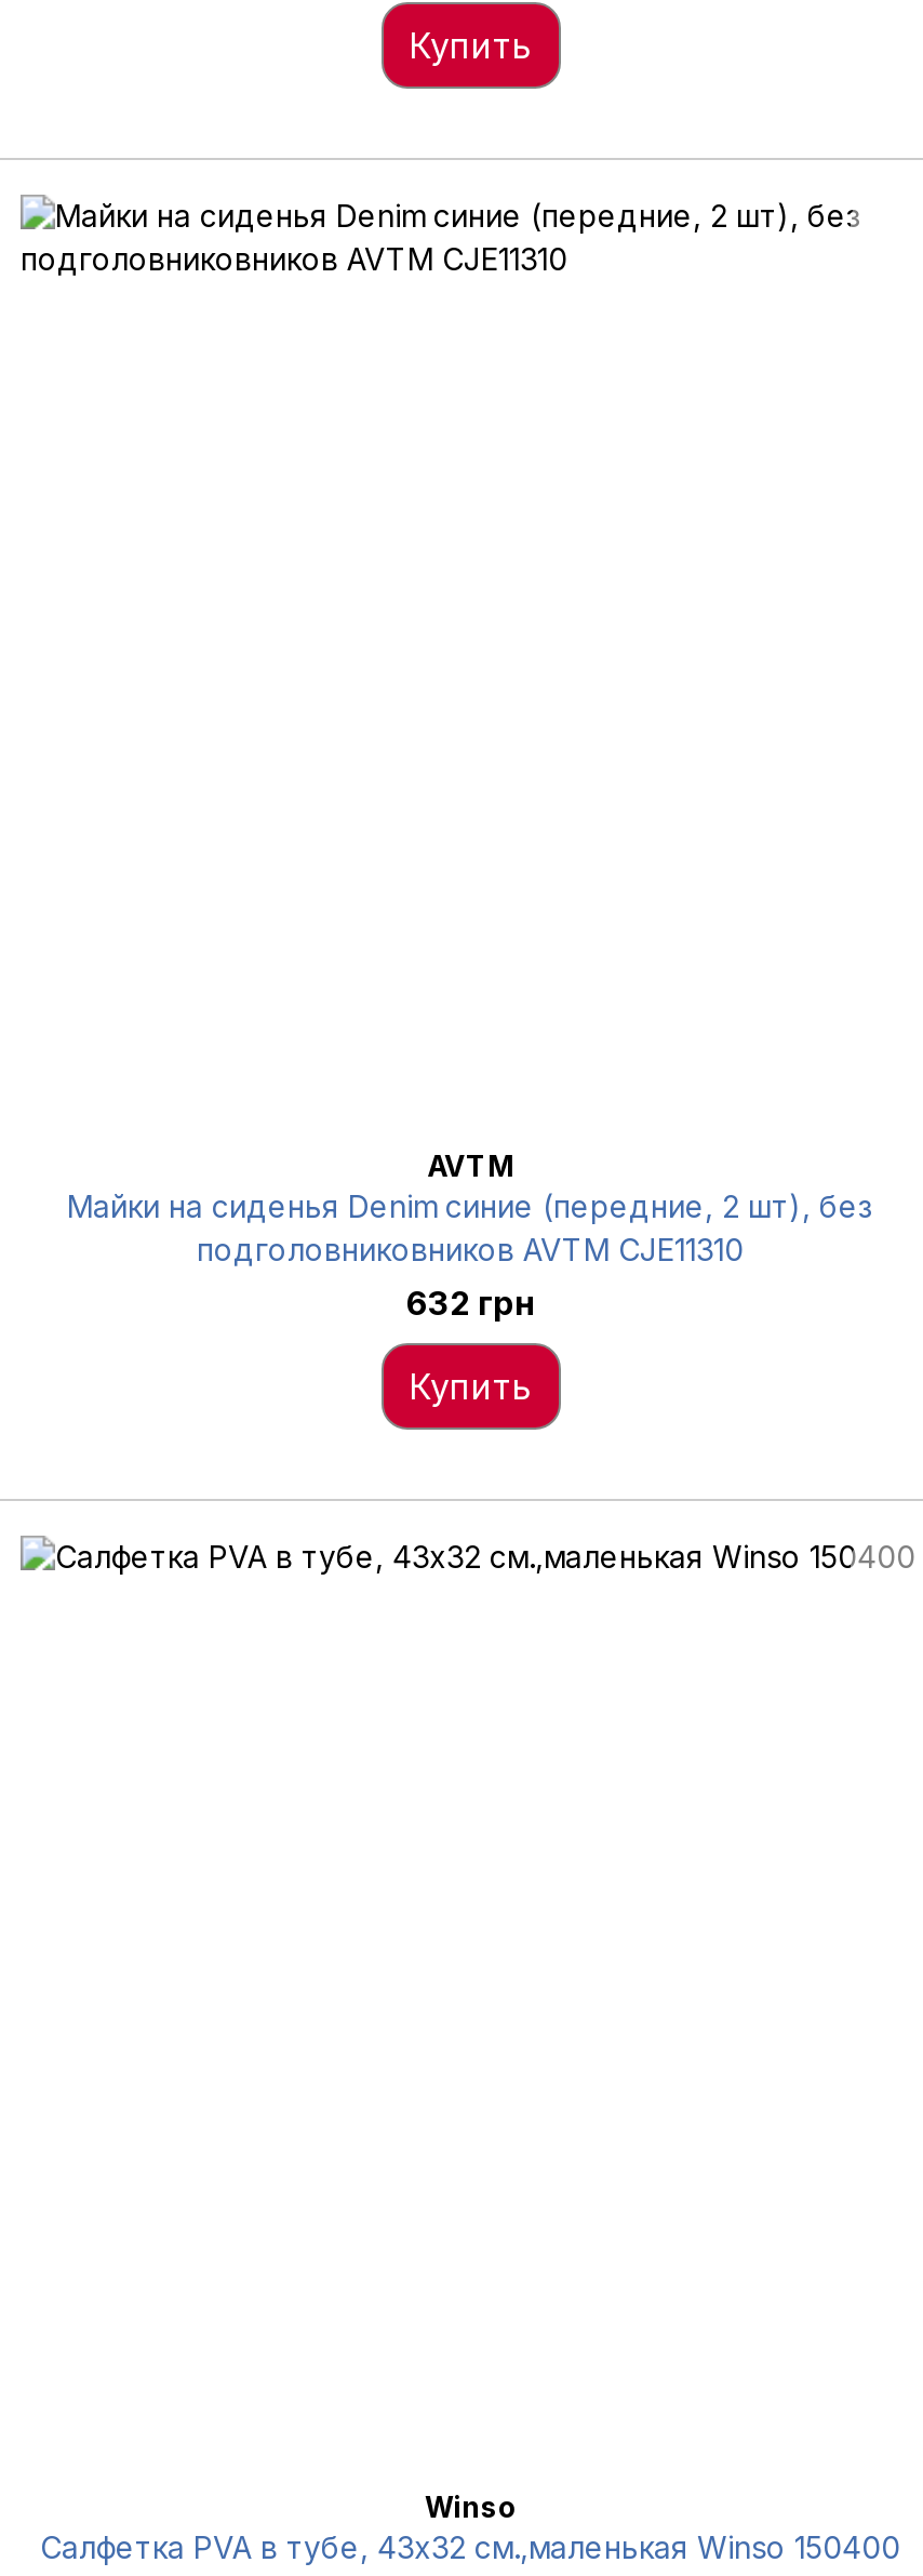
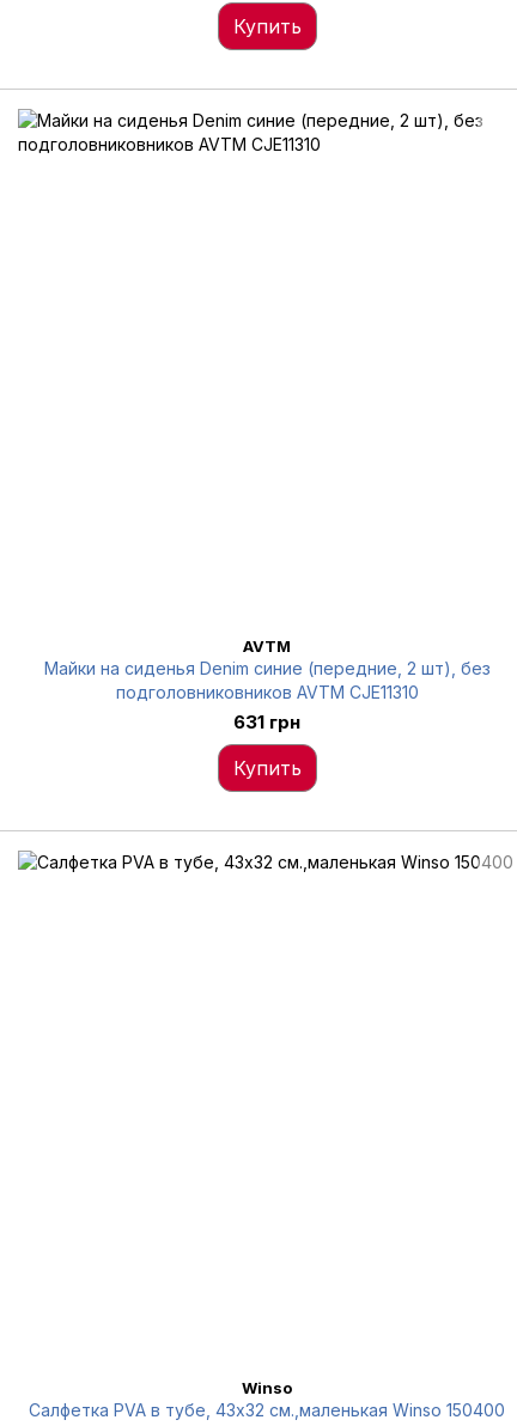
[406,1283,534,1324] 632 грн -> [233,711,300,733] 631 грн

